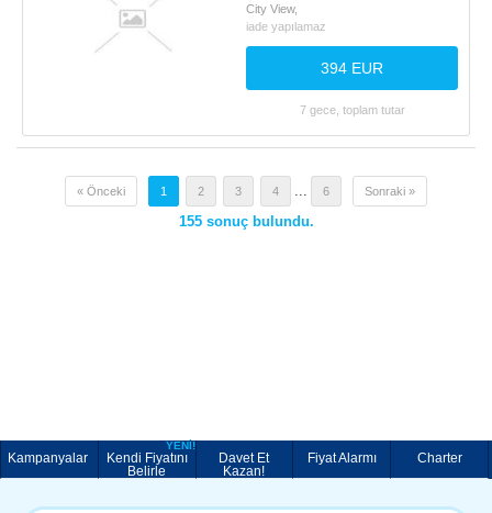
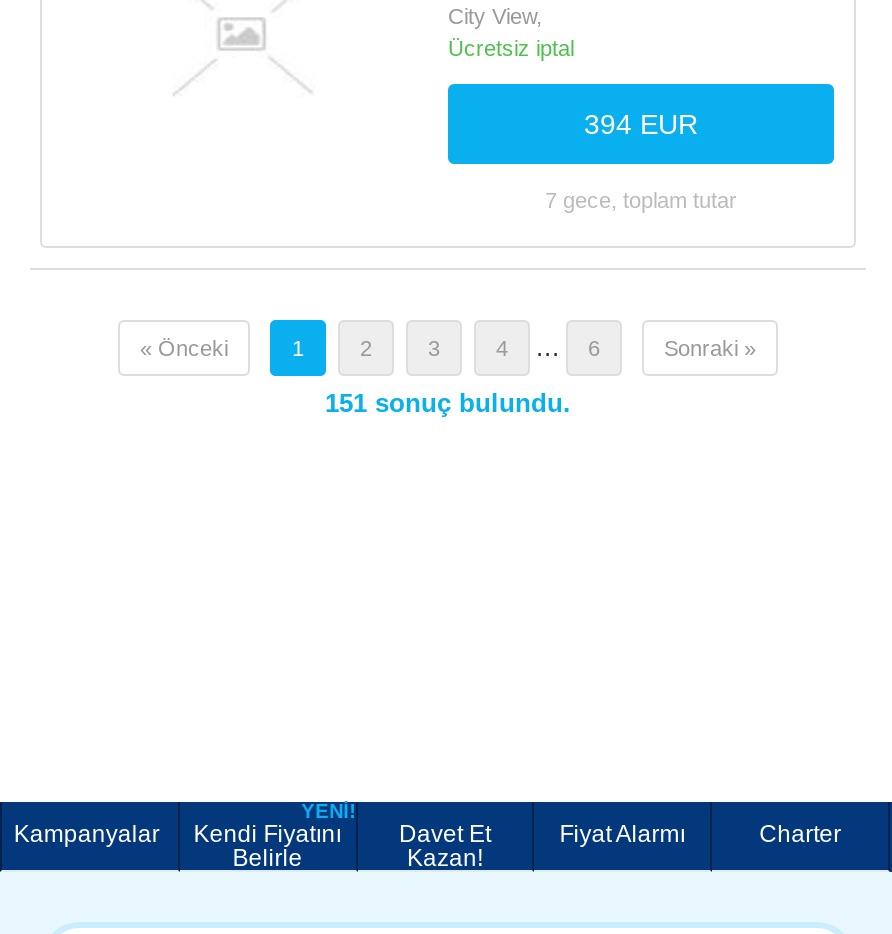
[246,20,326,33] iade yapılamaz -> [448,36,574,60] Ücretsiz iptal
[178,213,314,230] 155 sonuç bulundu. -> [325,388,571,418] 151 sonuç bulundu.

